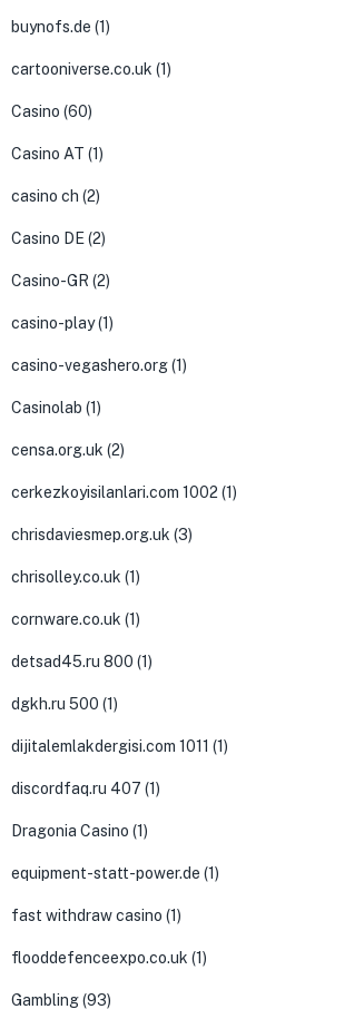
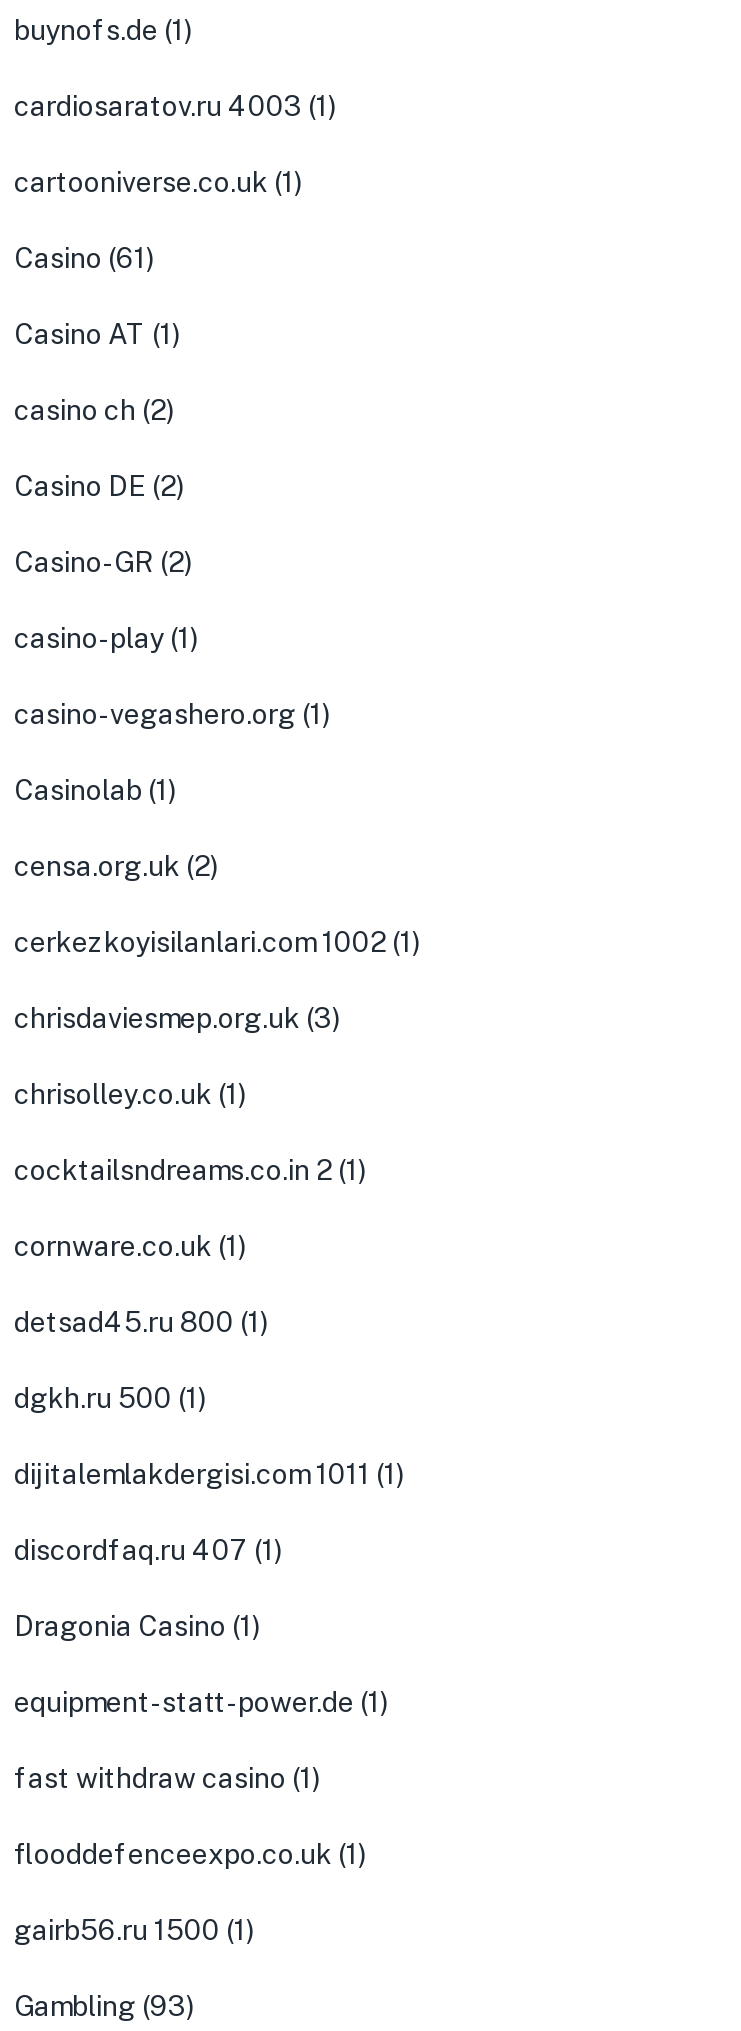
none -> [14,90,336,122] cardiosaratov.ru 4003 (1)
[11,102,92,120] Casino (60) -> [14,242,154,274] Casino (61)
none -> [14,1154,366,1186] cocktailsndreams.co.in 2 (1)
none -> [14,1914,254,1946] gairb56.ru 1500 (1)

